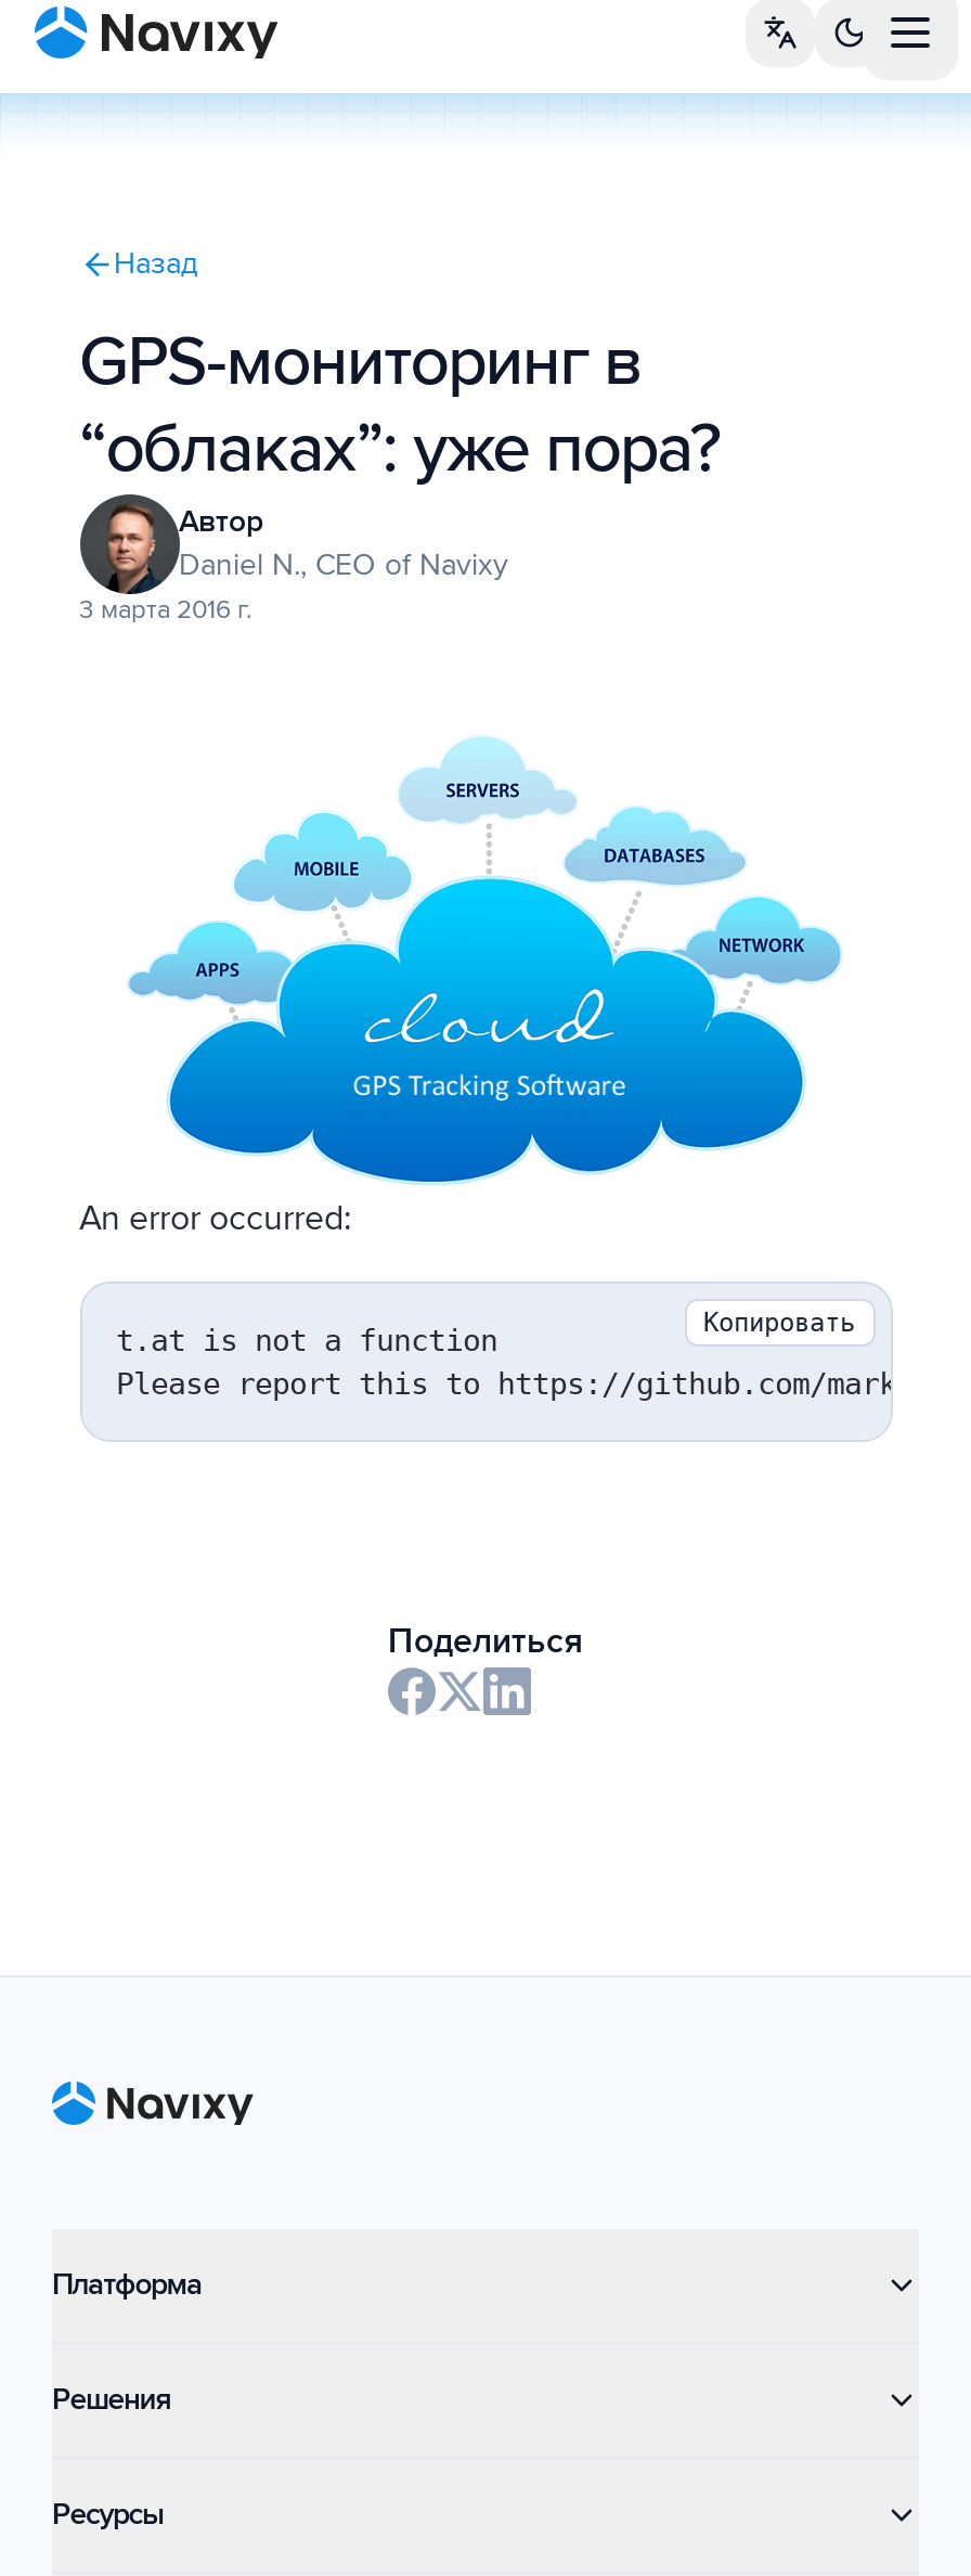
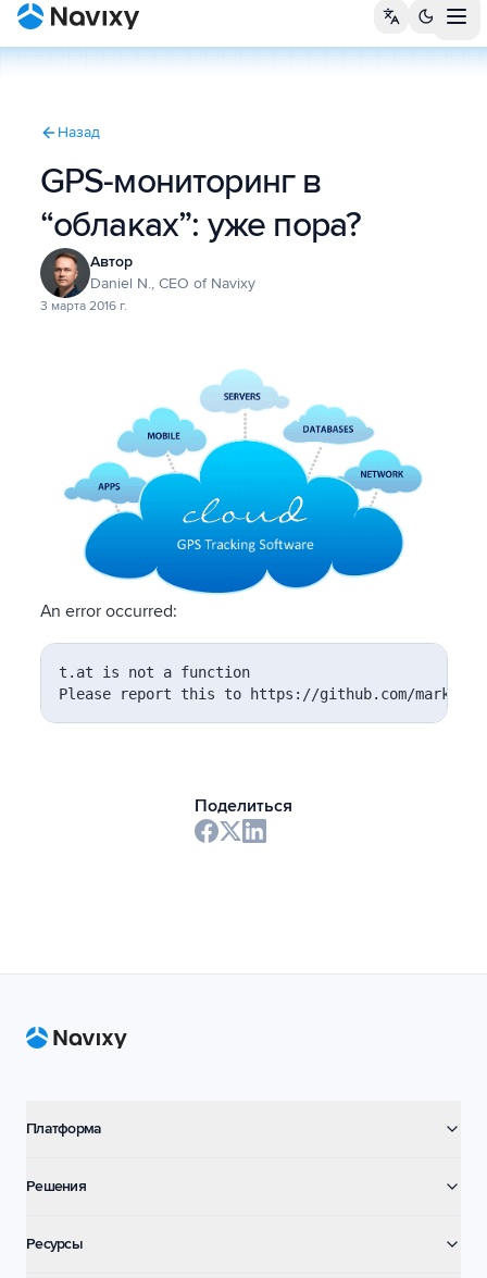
[703,1307,855,1338] Копировать -> none

